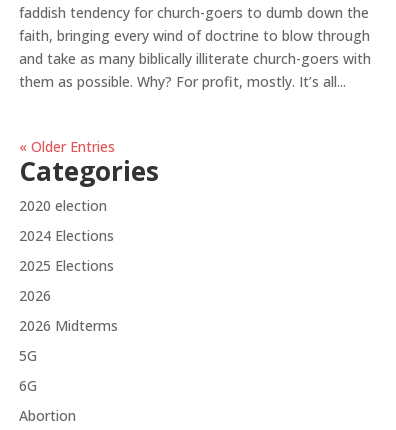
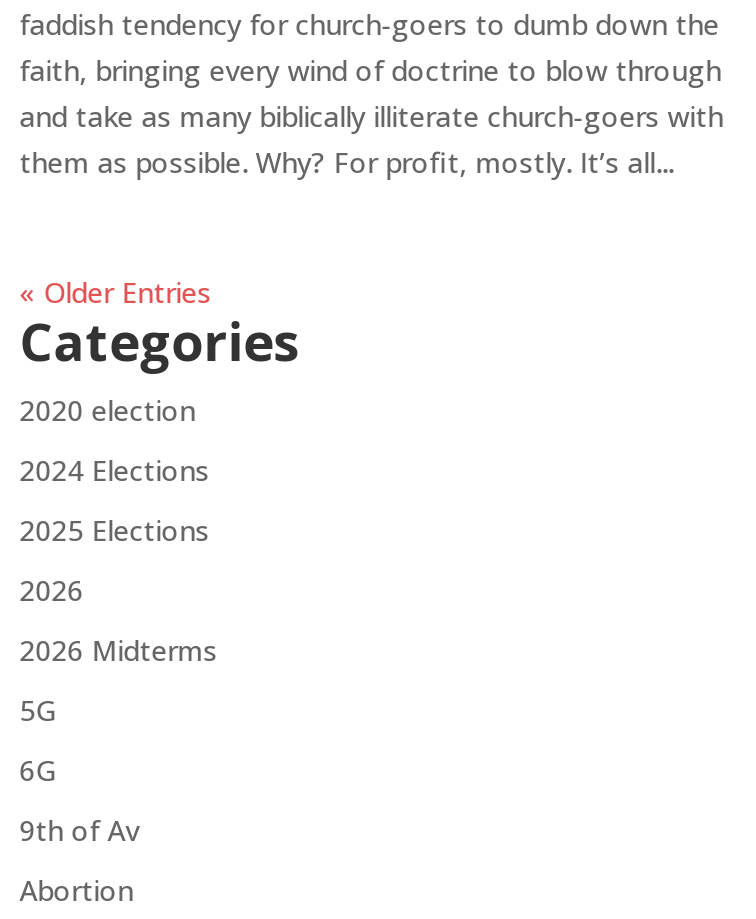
none -> [20,811,140,849] 9th of Av

